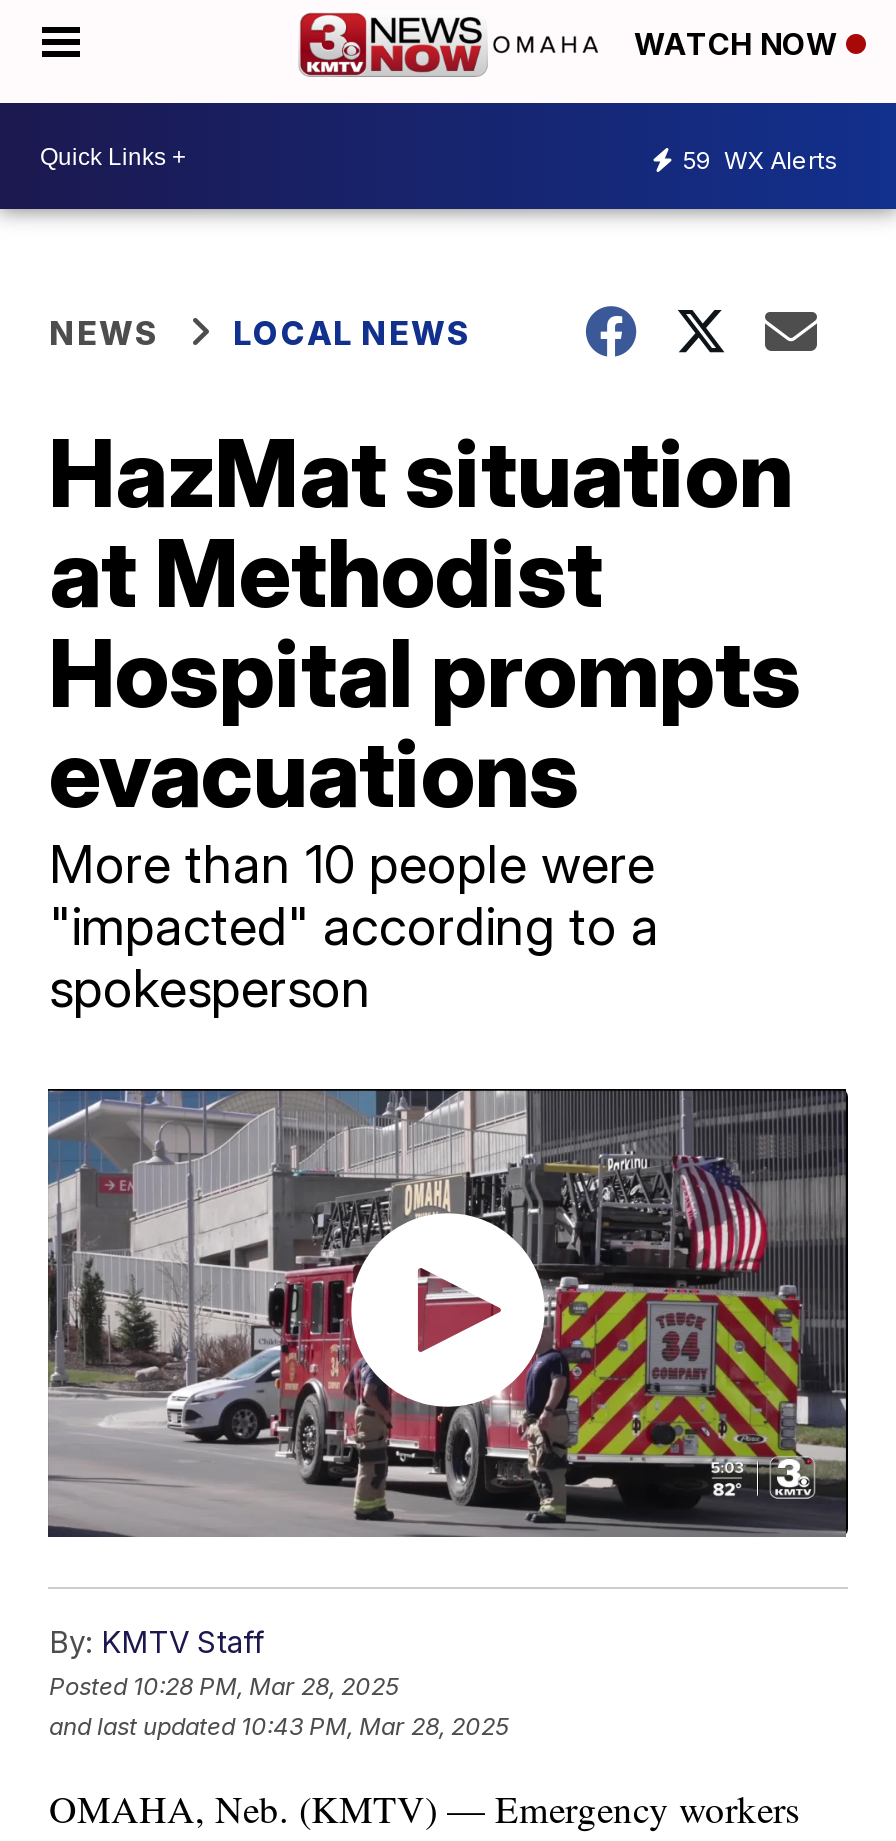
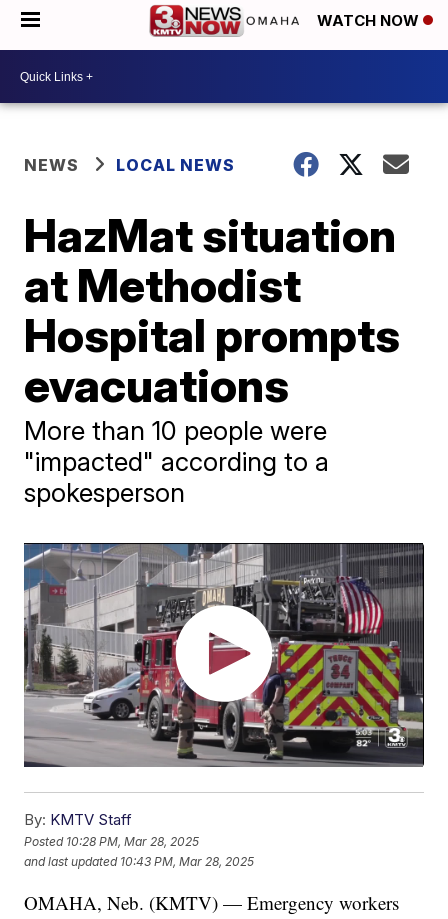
[682,144,838,174] 59 WX Alerts -> none

